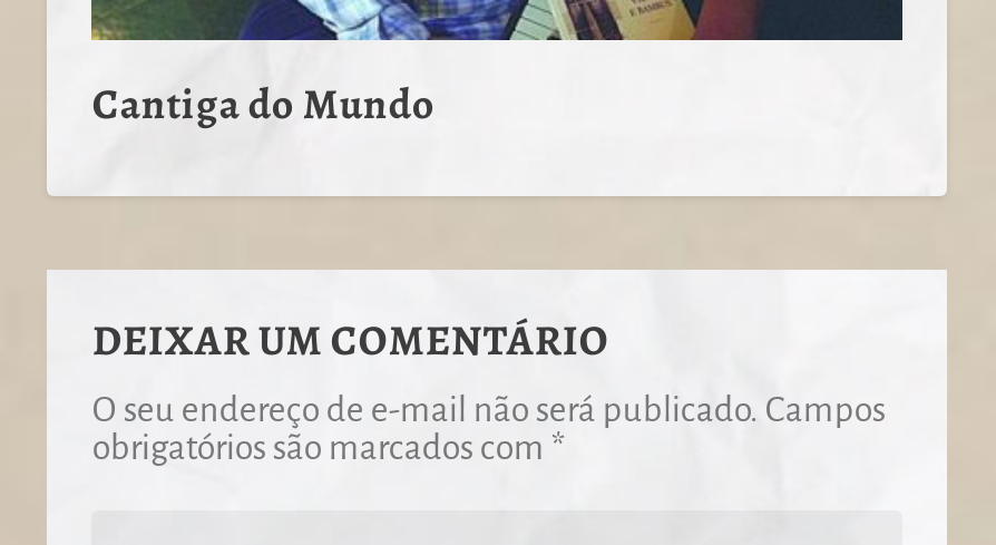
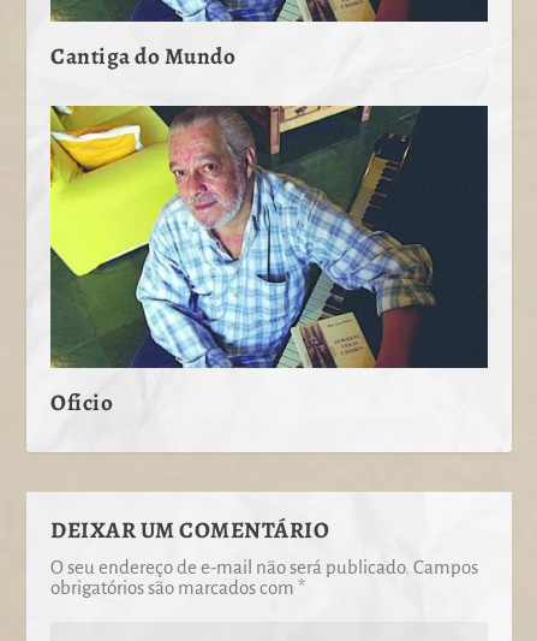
none -> [49,105,488,419] [image] | Ofício

